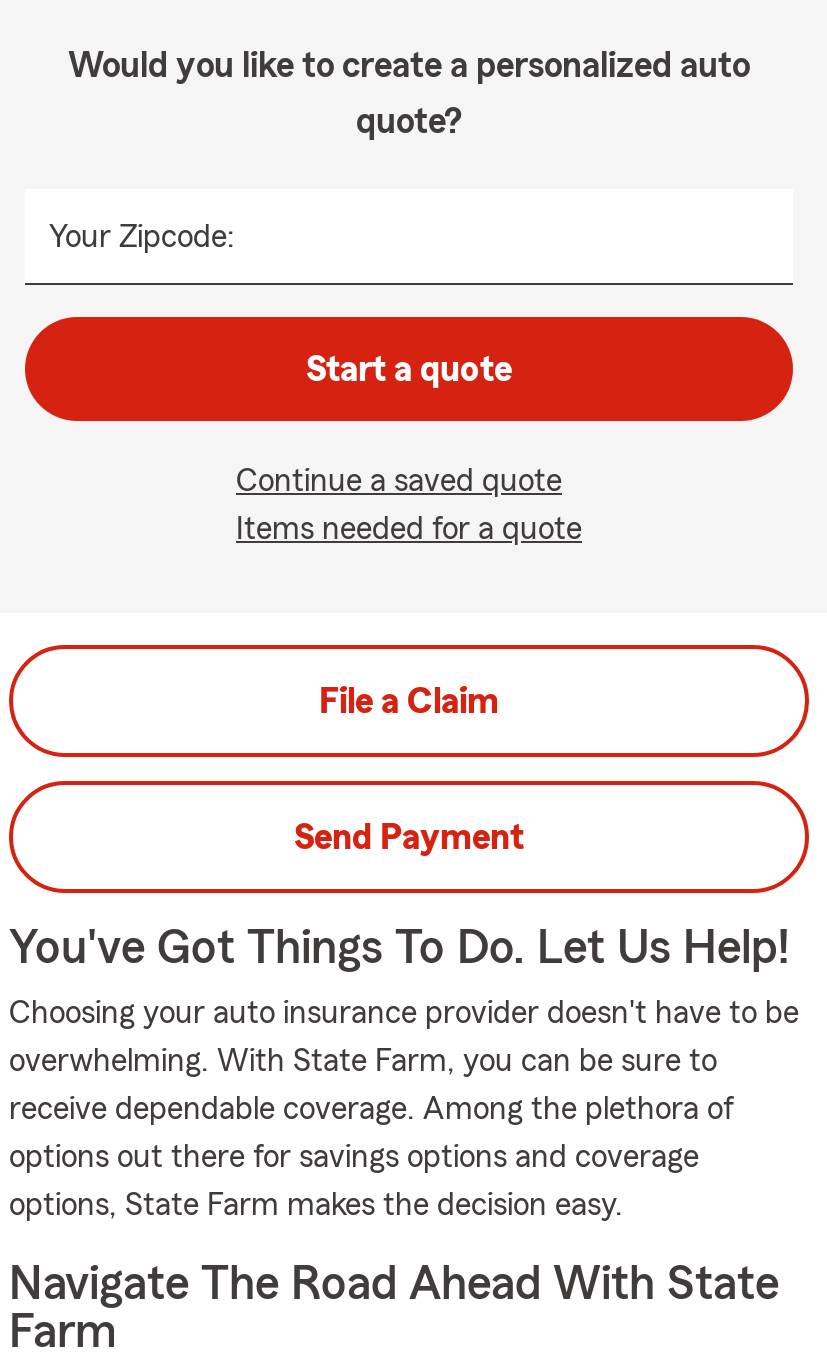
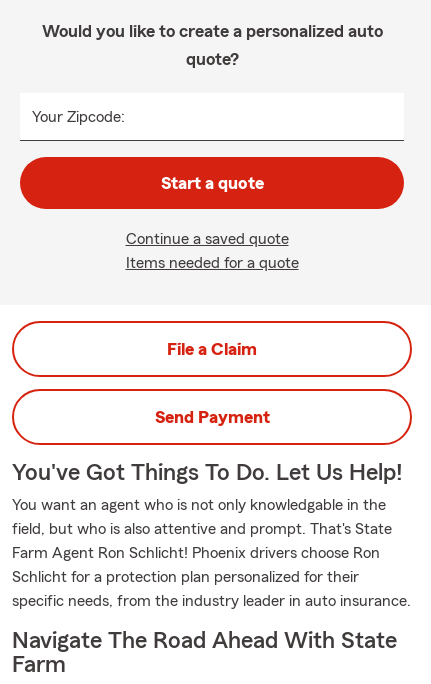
[9,997,799,1029] Choosing your auto insurance provider doesn't have to be -> [12,497,386,513] You want an agent who is not only knowledgable in the
[9,1045,717,1077] overwhelming. With State Farm, you can be sure to -> [12,521,392,537] field, but who is also attentive and prompt. That's State
[9,1093,735,1125] receive dependable coverage. Among the plethora of -> [12,545,380,561] Farm Agent Ron Schlicht! Phoenix drivers choose Ron
[9,1141,699,1173] options out there for savings options and coverage -> [12,569,359,585] Schlicht for a protection plan personalized for their
[9,1189,623,1221] options, State Farm makes the decision easy. -> [12,593,411,609] specific needs, from the industry leader in auto insurance.

